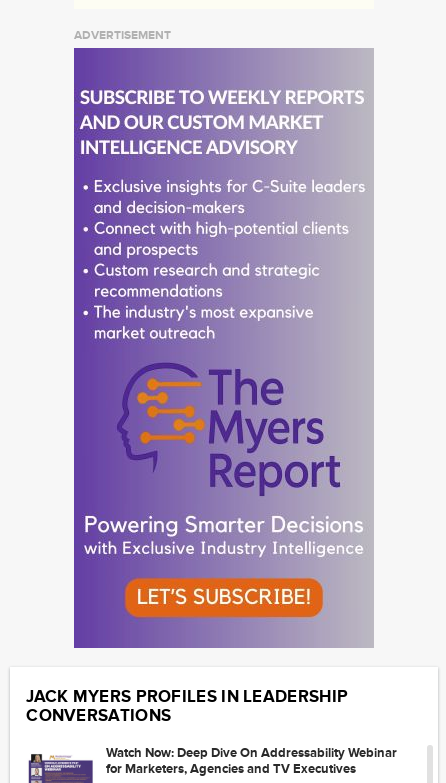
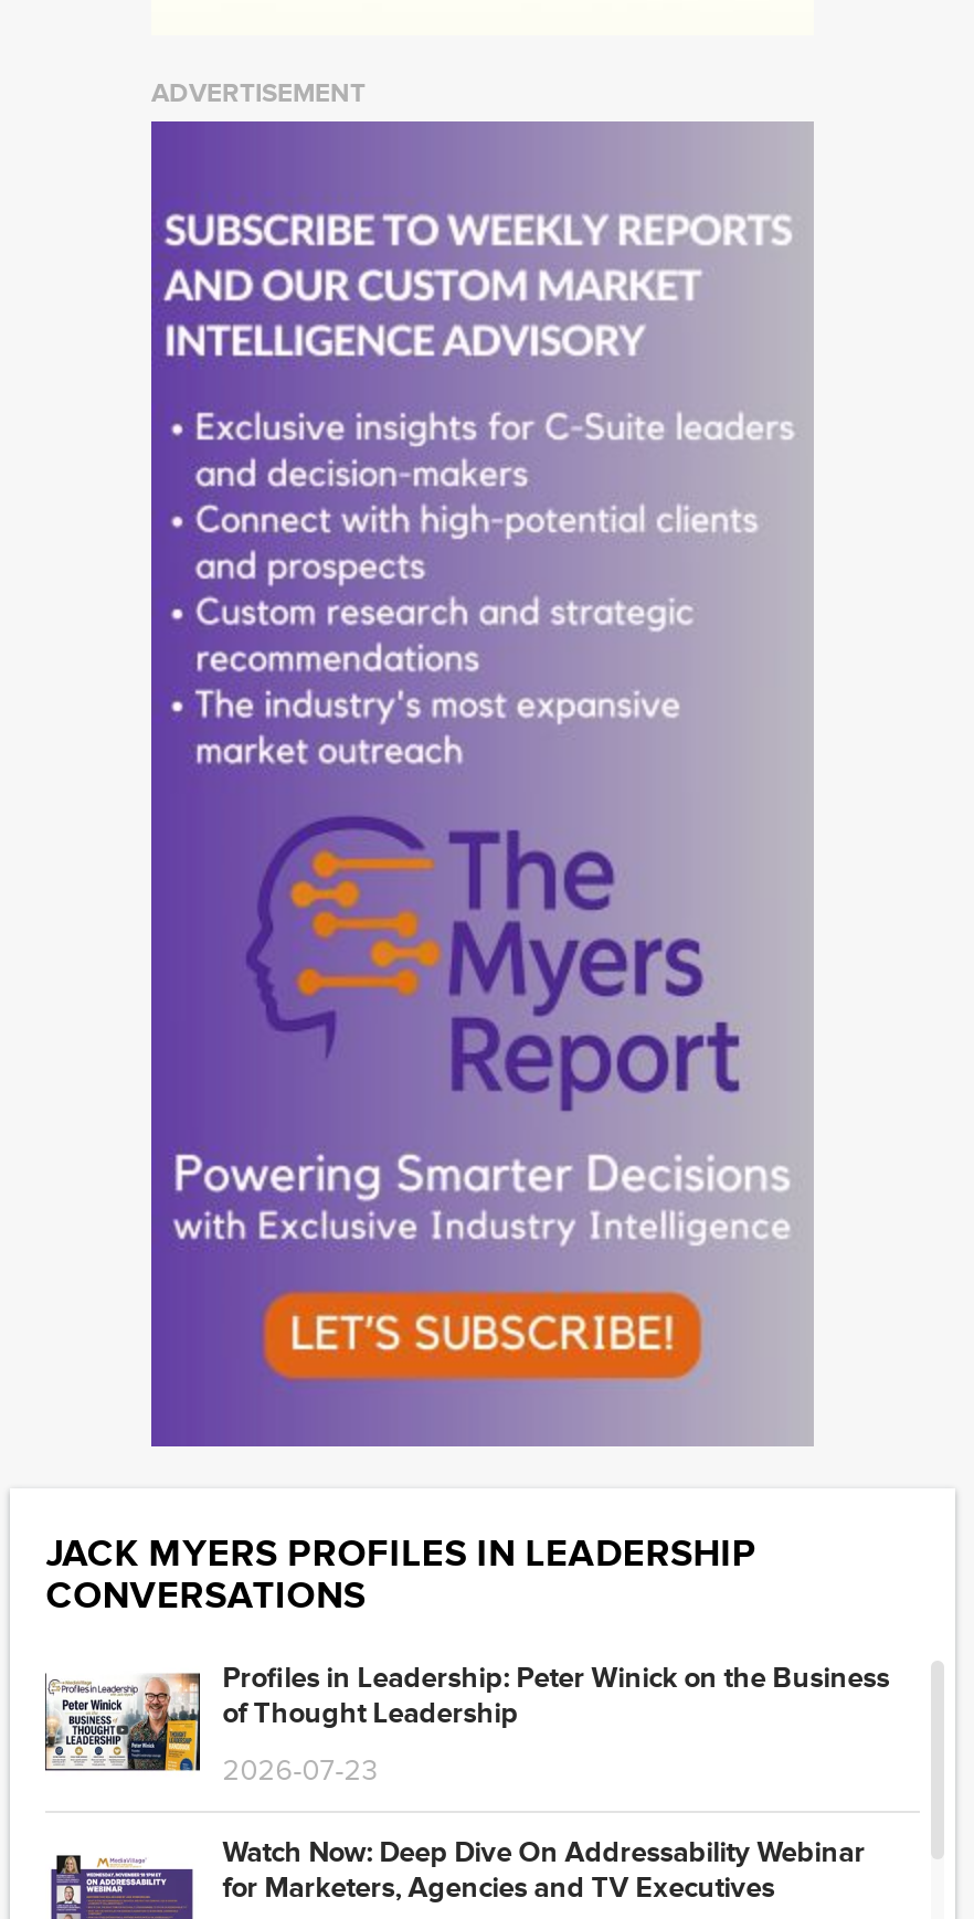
none -> [43,1661,890,1789] [image] | Profiles in Leadership: Peter Winick on the Business | of Thought Leadership | 2026-07-23

